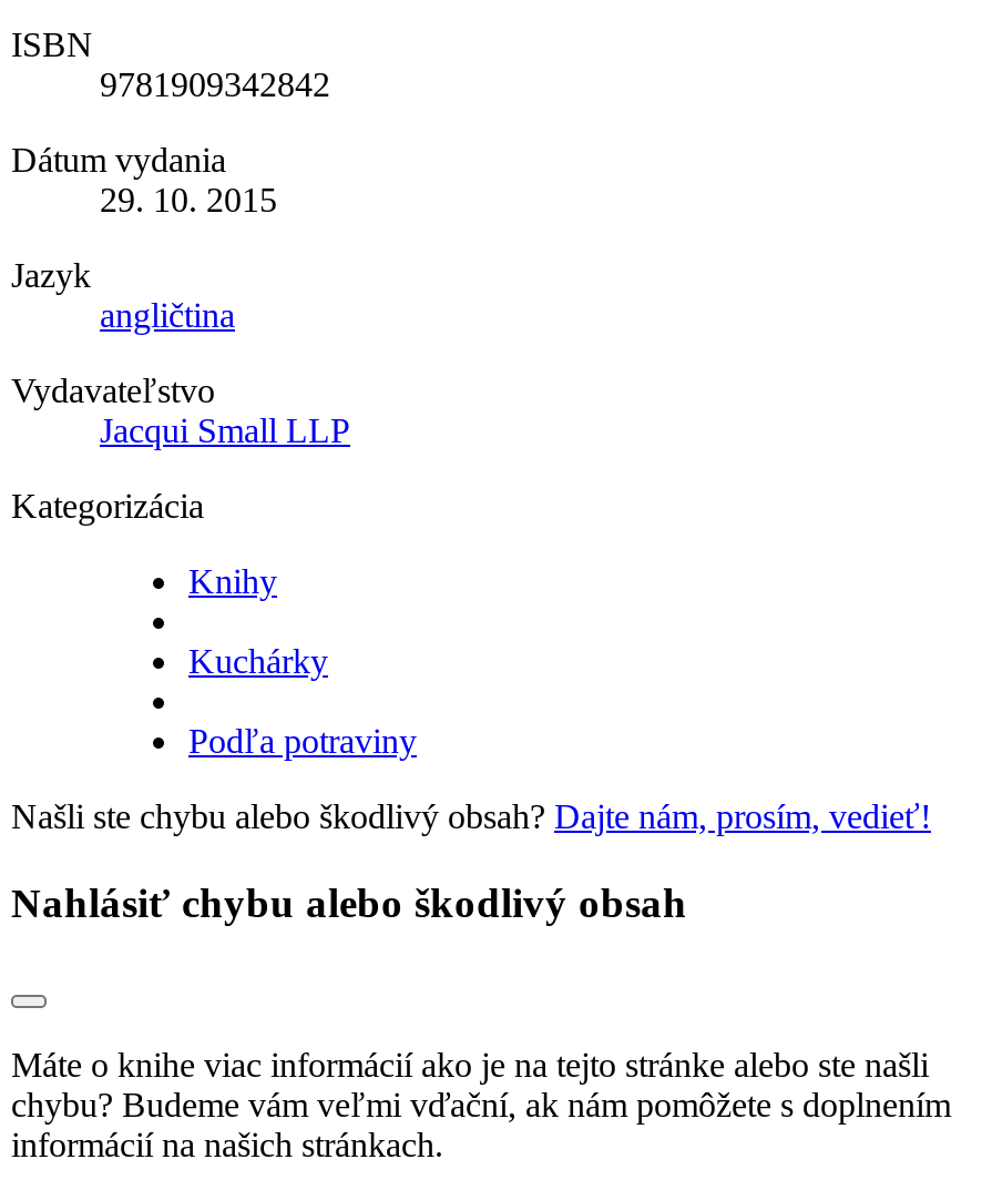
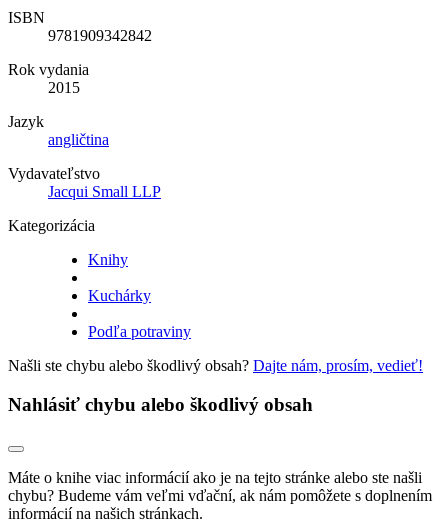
[11,142,277,219] Dátum vydania | 29. 10. 2015 -> [8,61,89,96] Rok vydania | 2015

